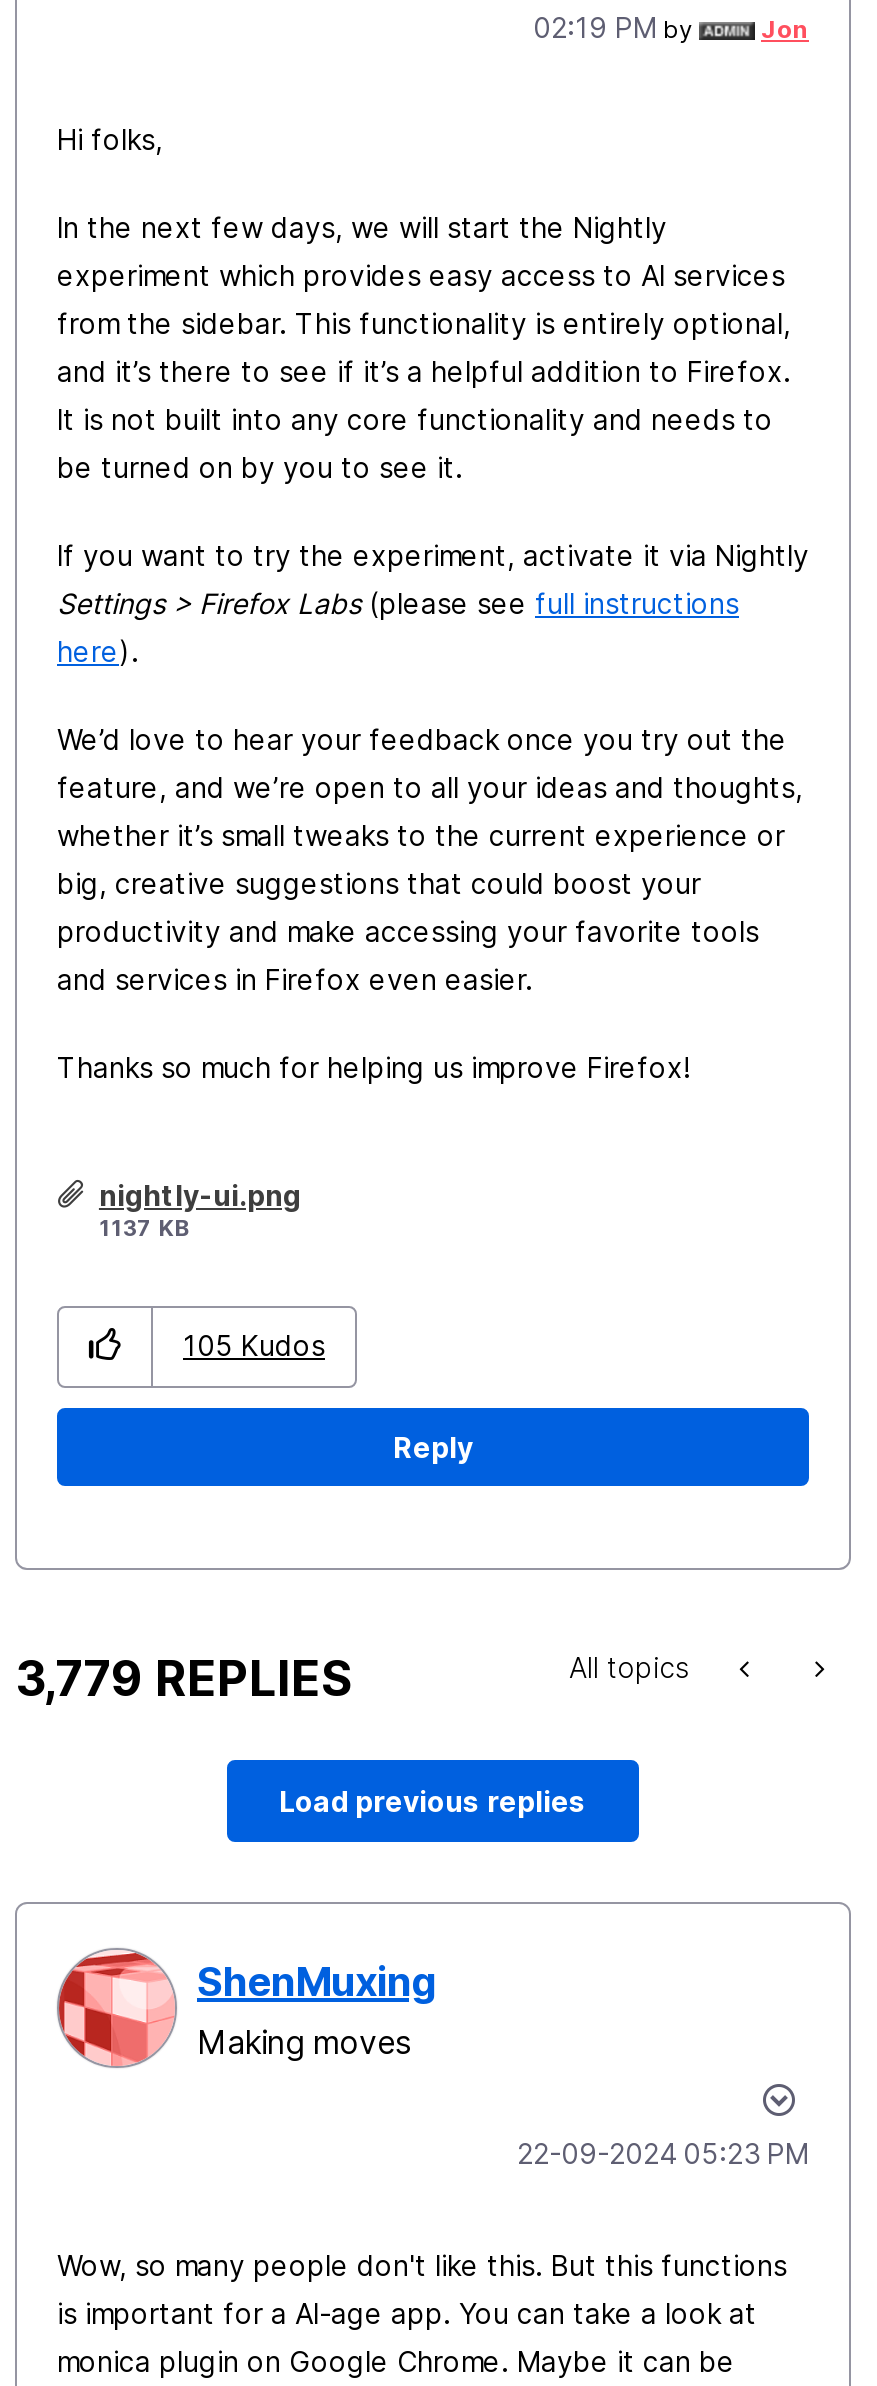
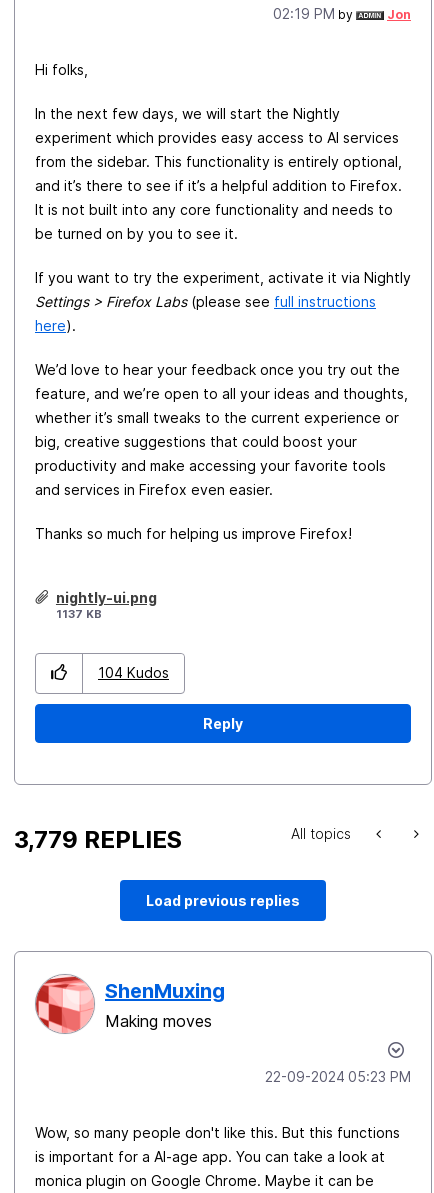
[183,1328,325,1362] 105 Kudos -> [98,664,169,681] 104 Kudos

